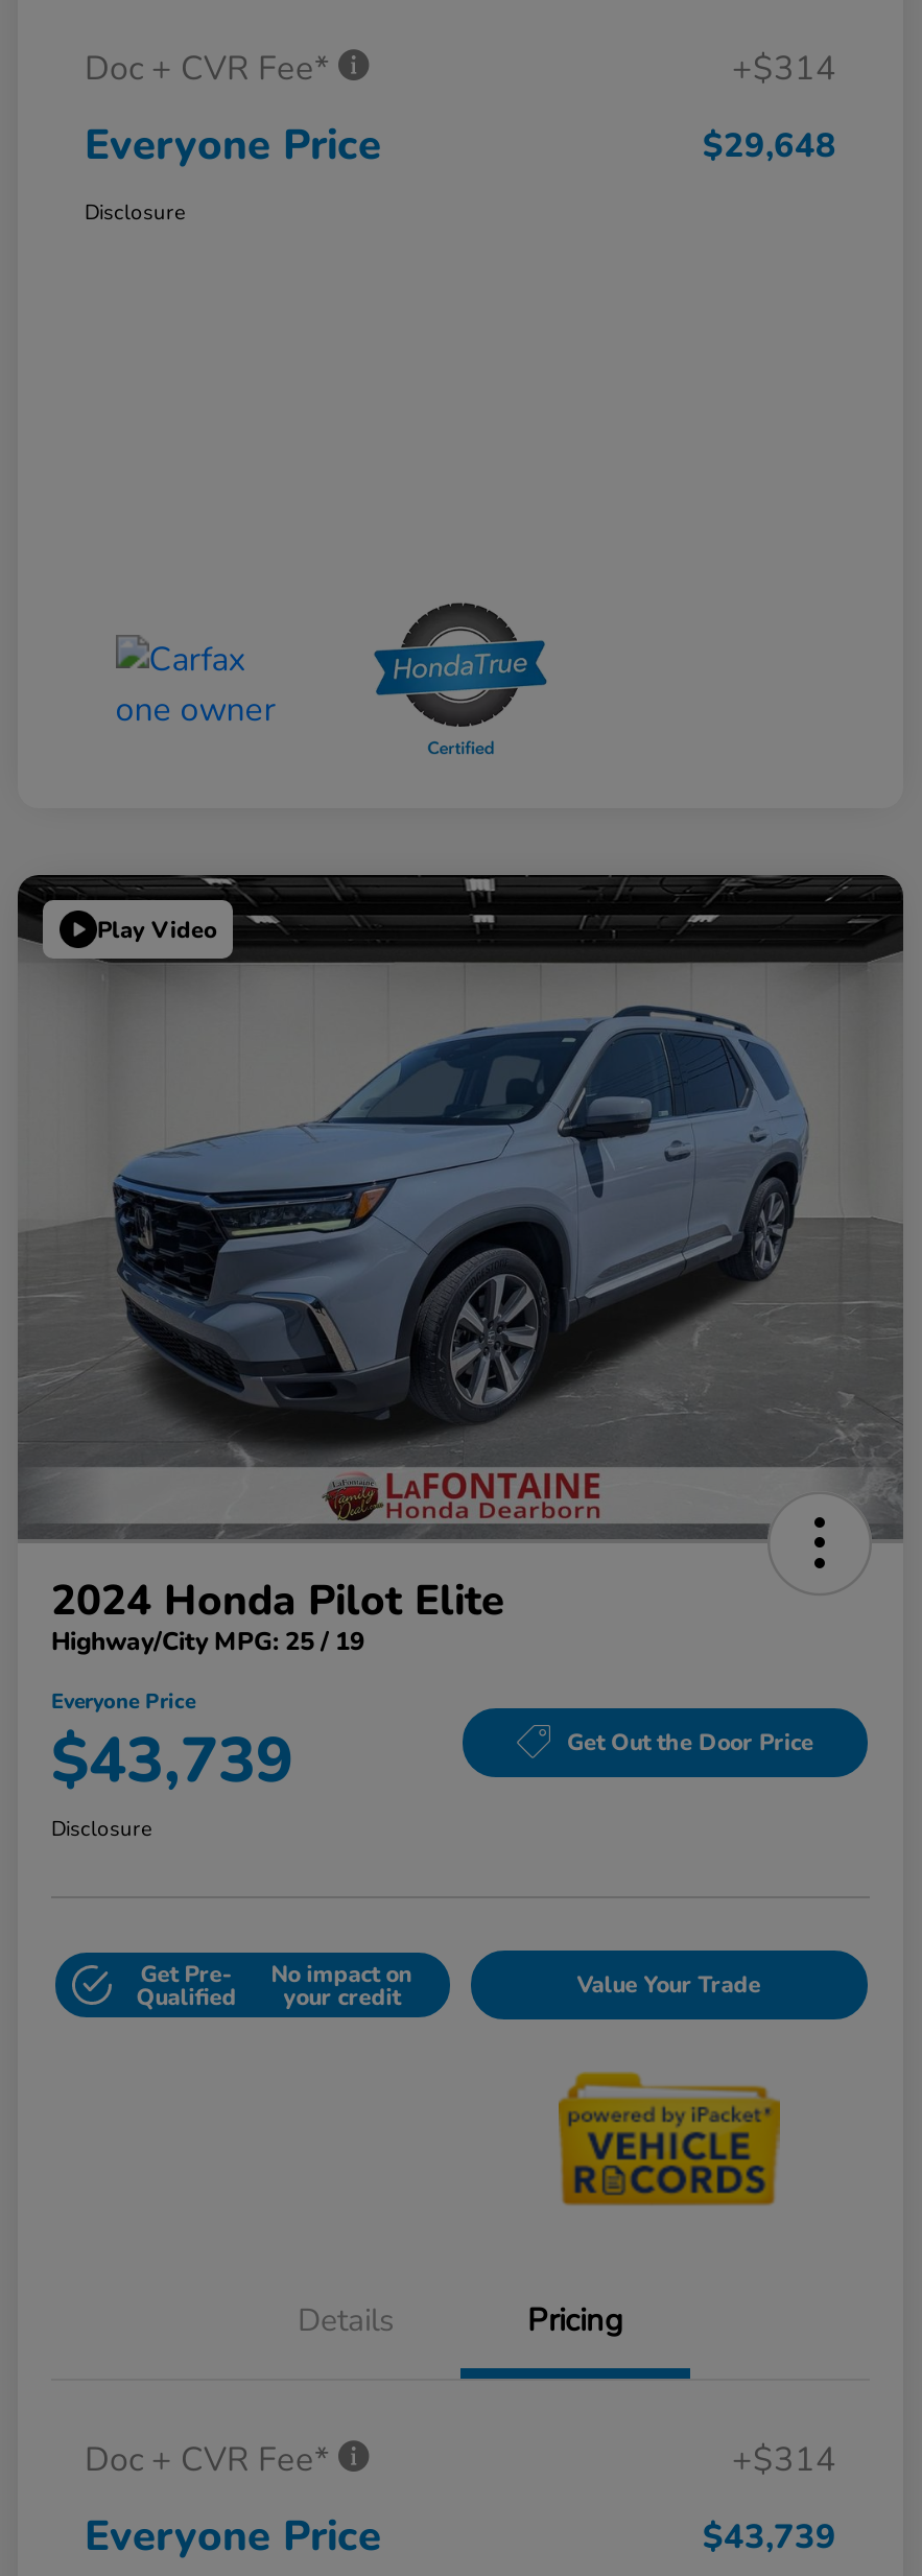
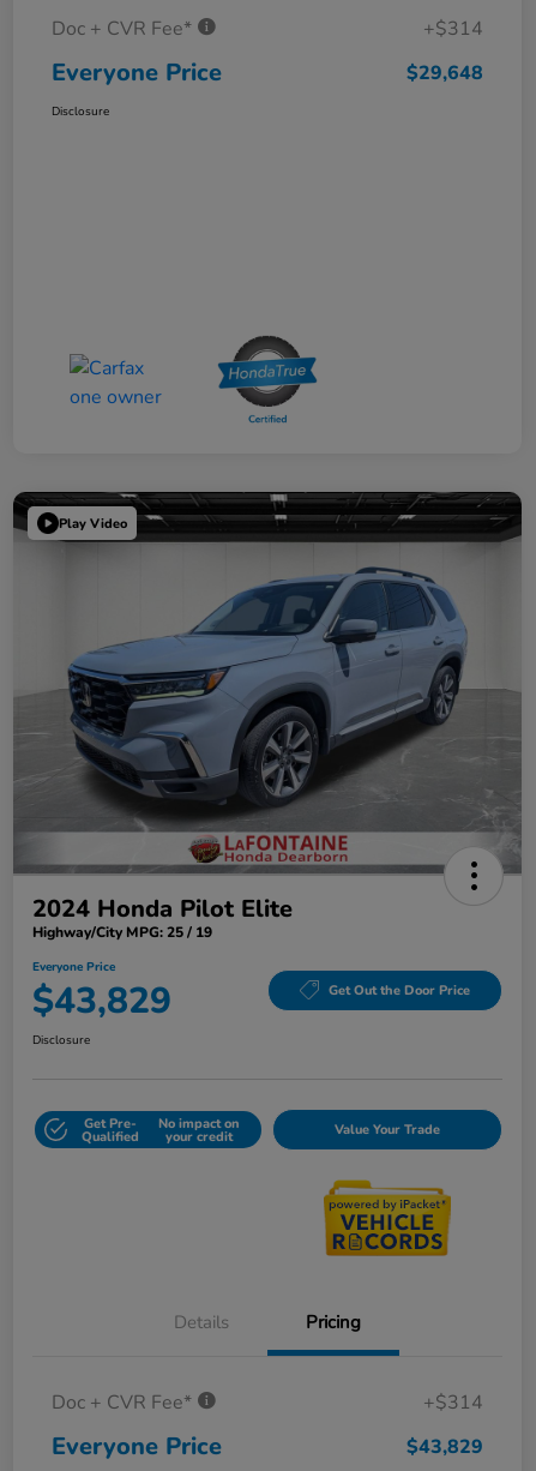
[51,1719,293,1805] $43,739 -> [32,977,171,1026] $43,829
[703,2515,836,2561] $43,739 -> [406,1434,483,1460] $43,829

